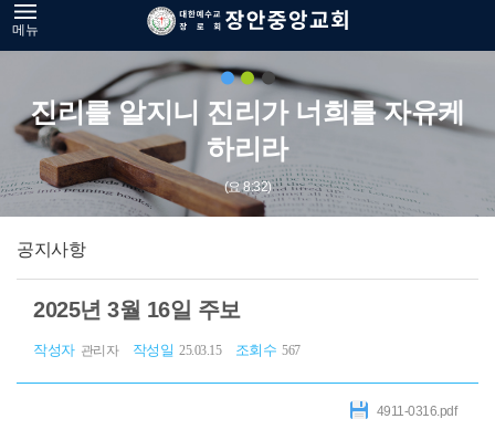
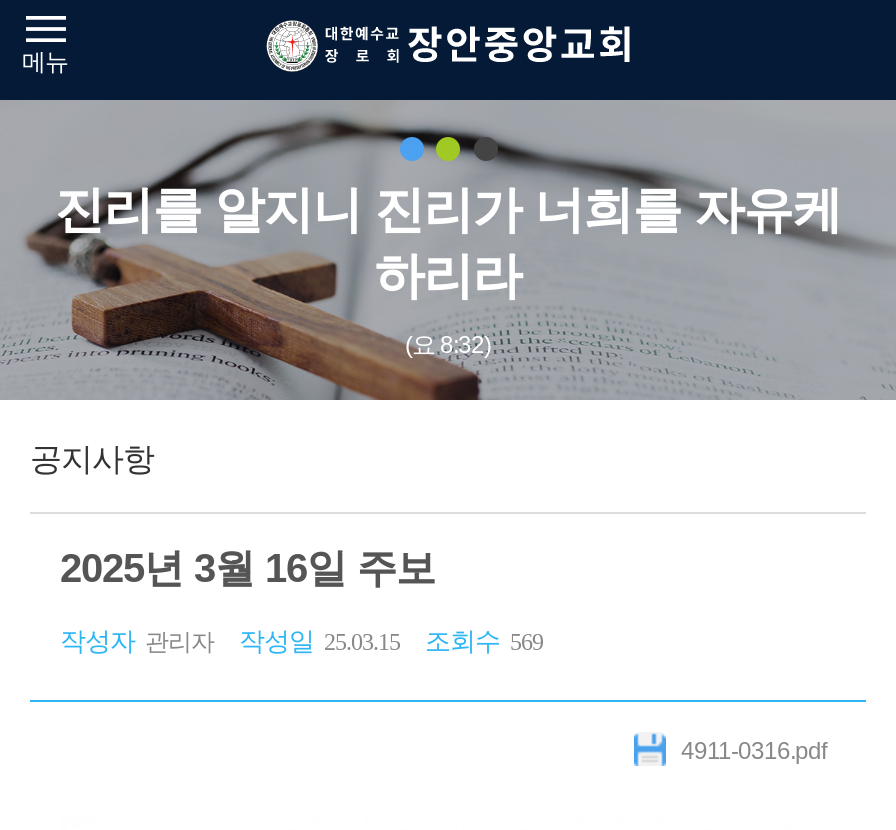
[33,342,300,358] 작성자 관리자 작성일 25.03.15 조회수 567 -> [60,626,543,656] 작성자 관리자 작성일 25.03.15 조회수 569

